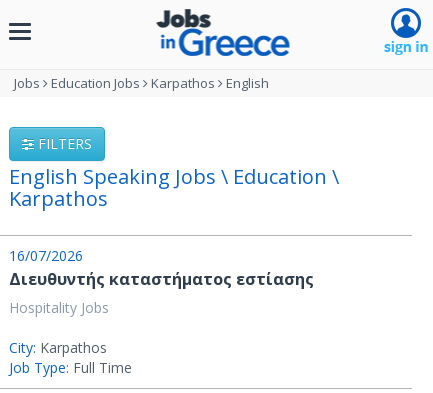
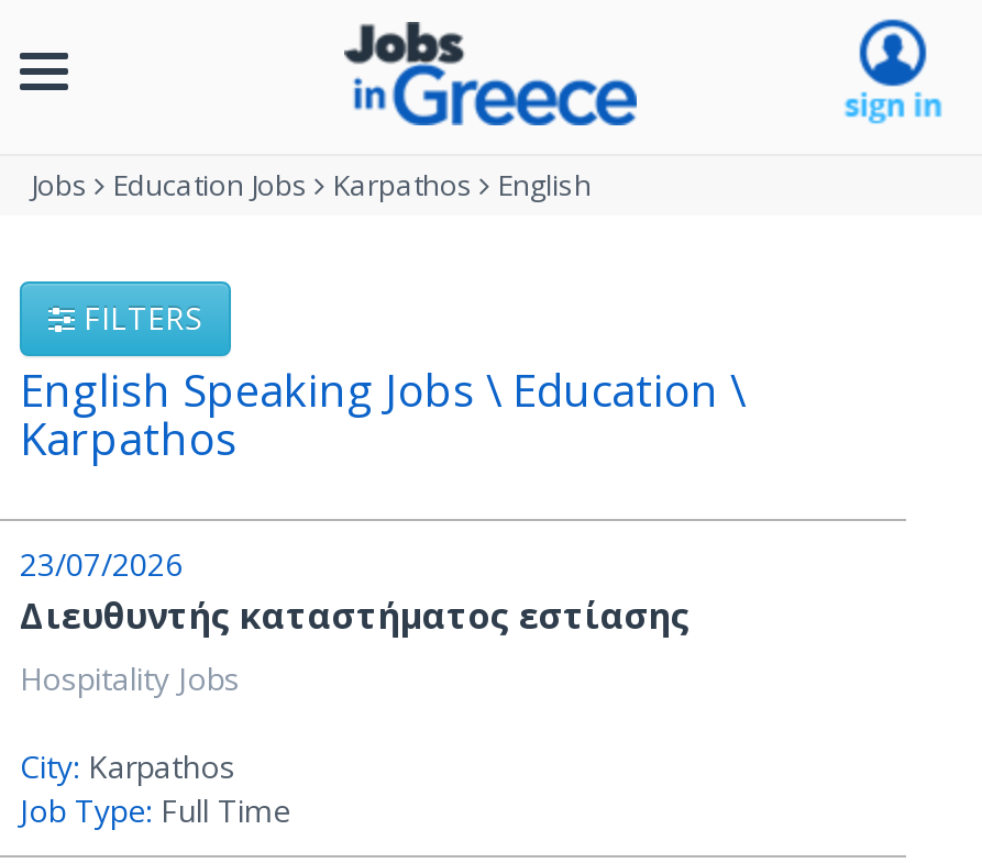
[9,246,83,265] 16/07/2026 -> [20,543,183,585] 23/07/2026

